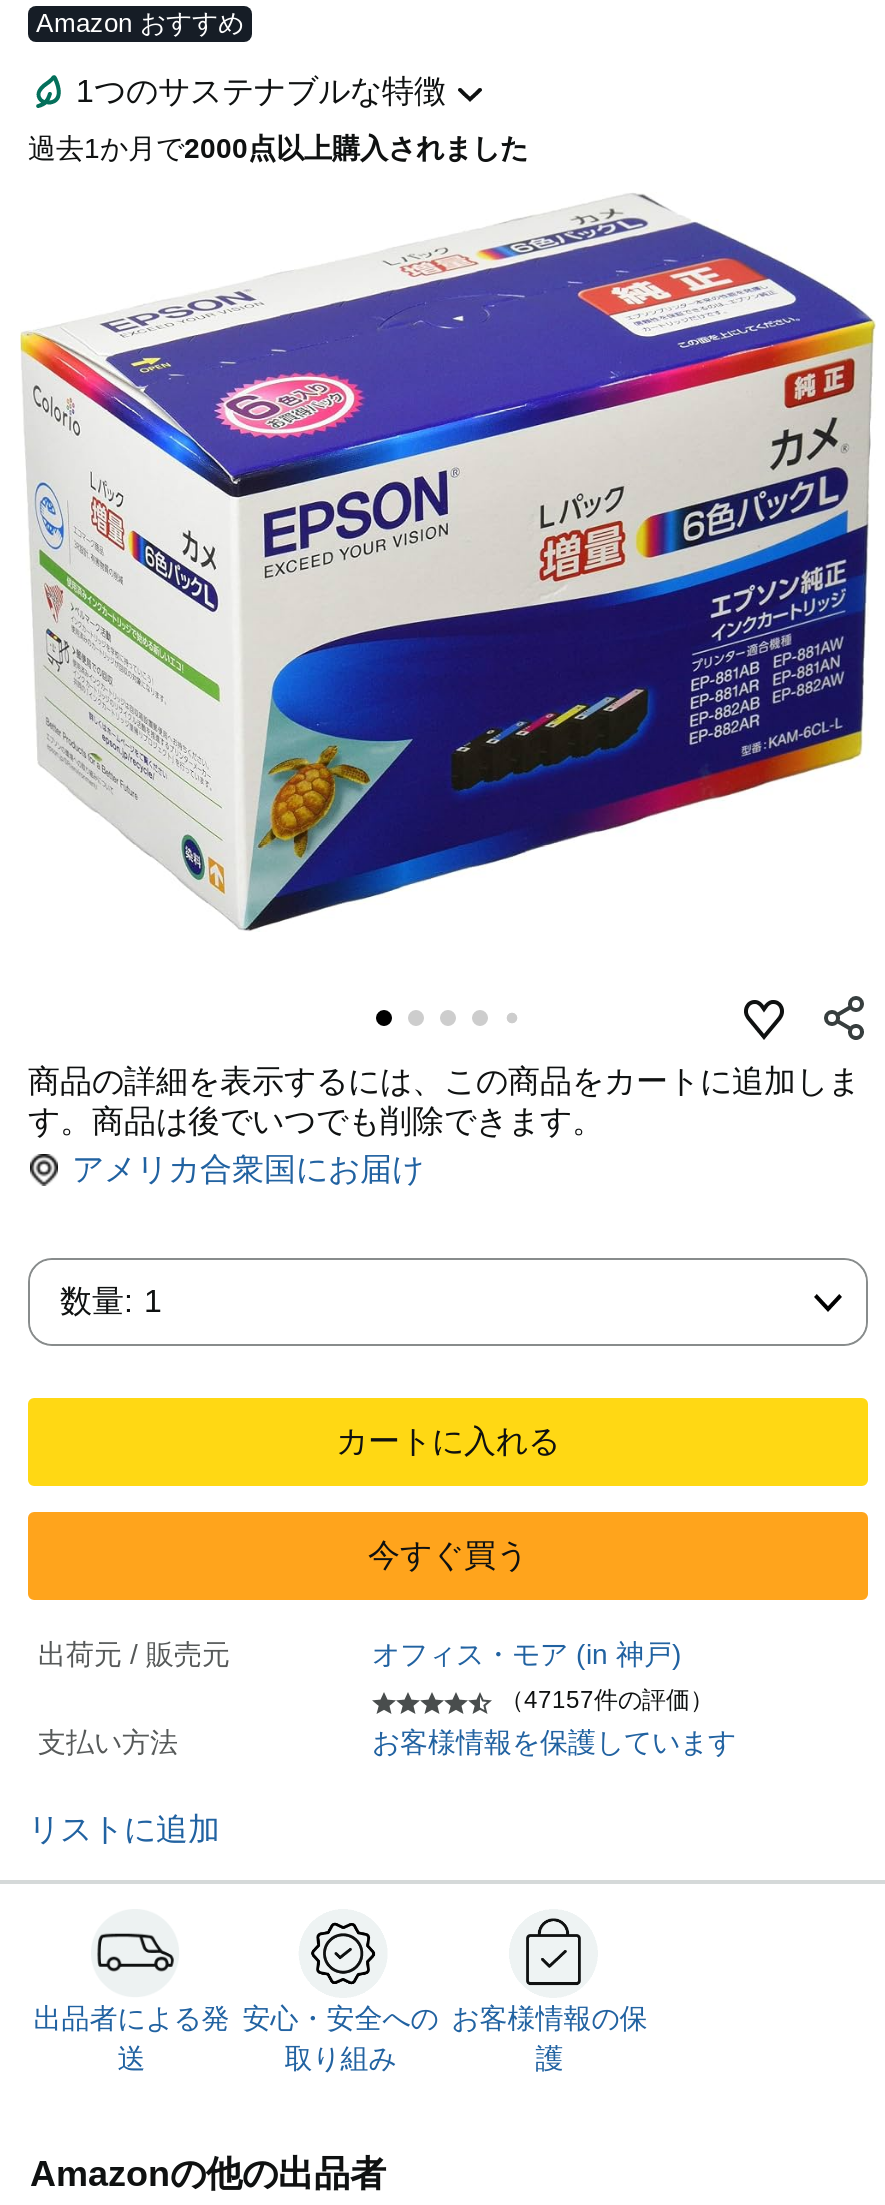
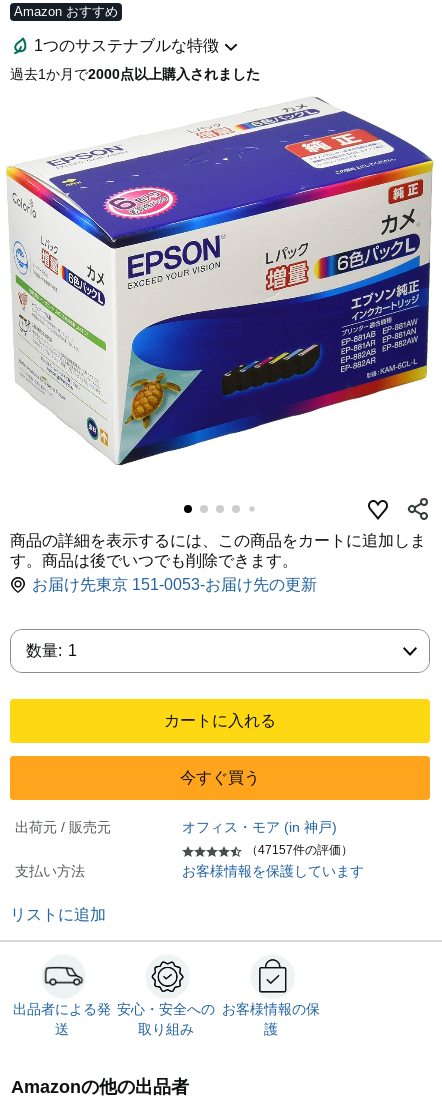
[72,1152,424,1186] アメリカ合衆国にお届け -> [32,576,317,593] お届け先東京 151-0053-お届け先の更新

